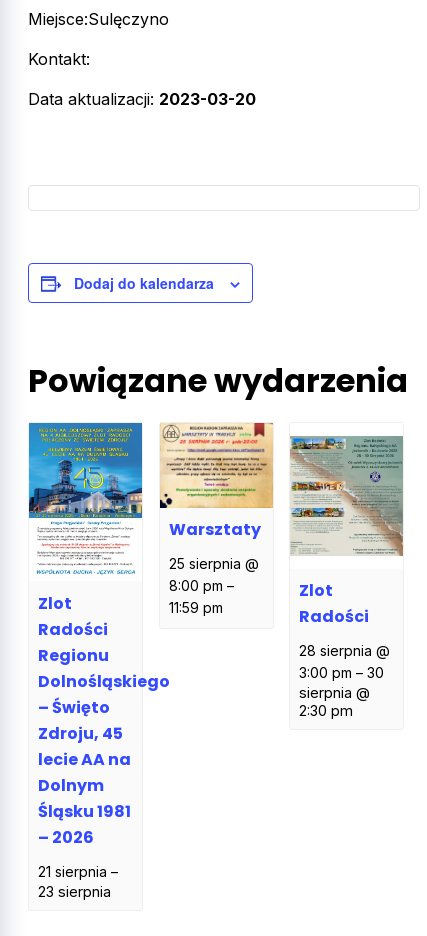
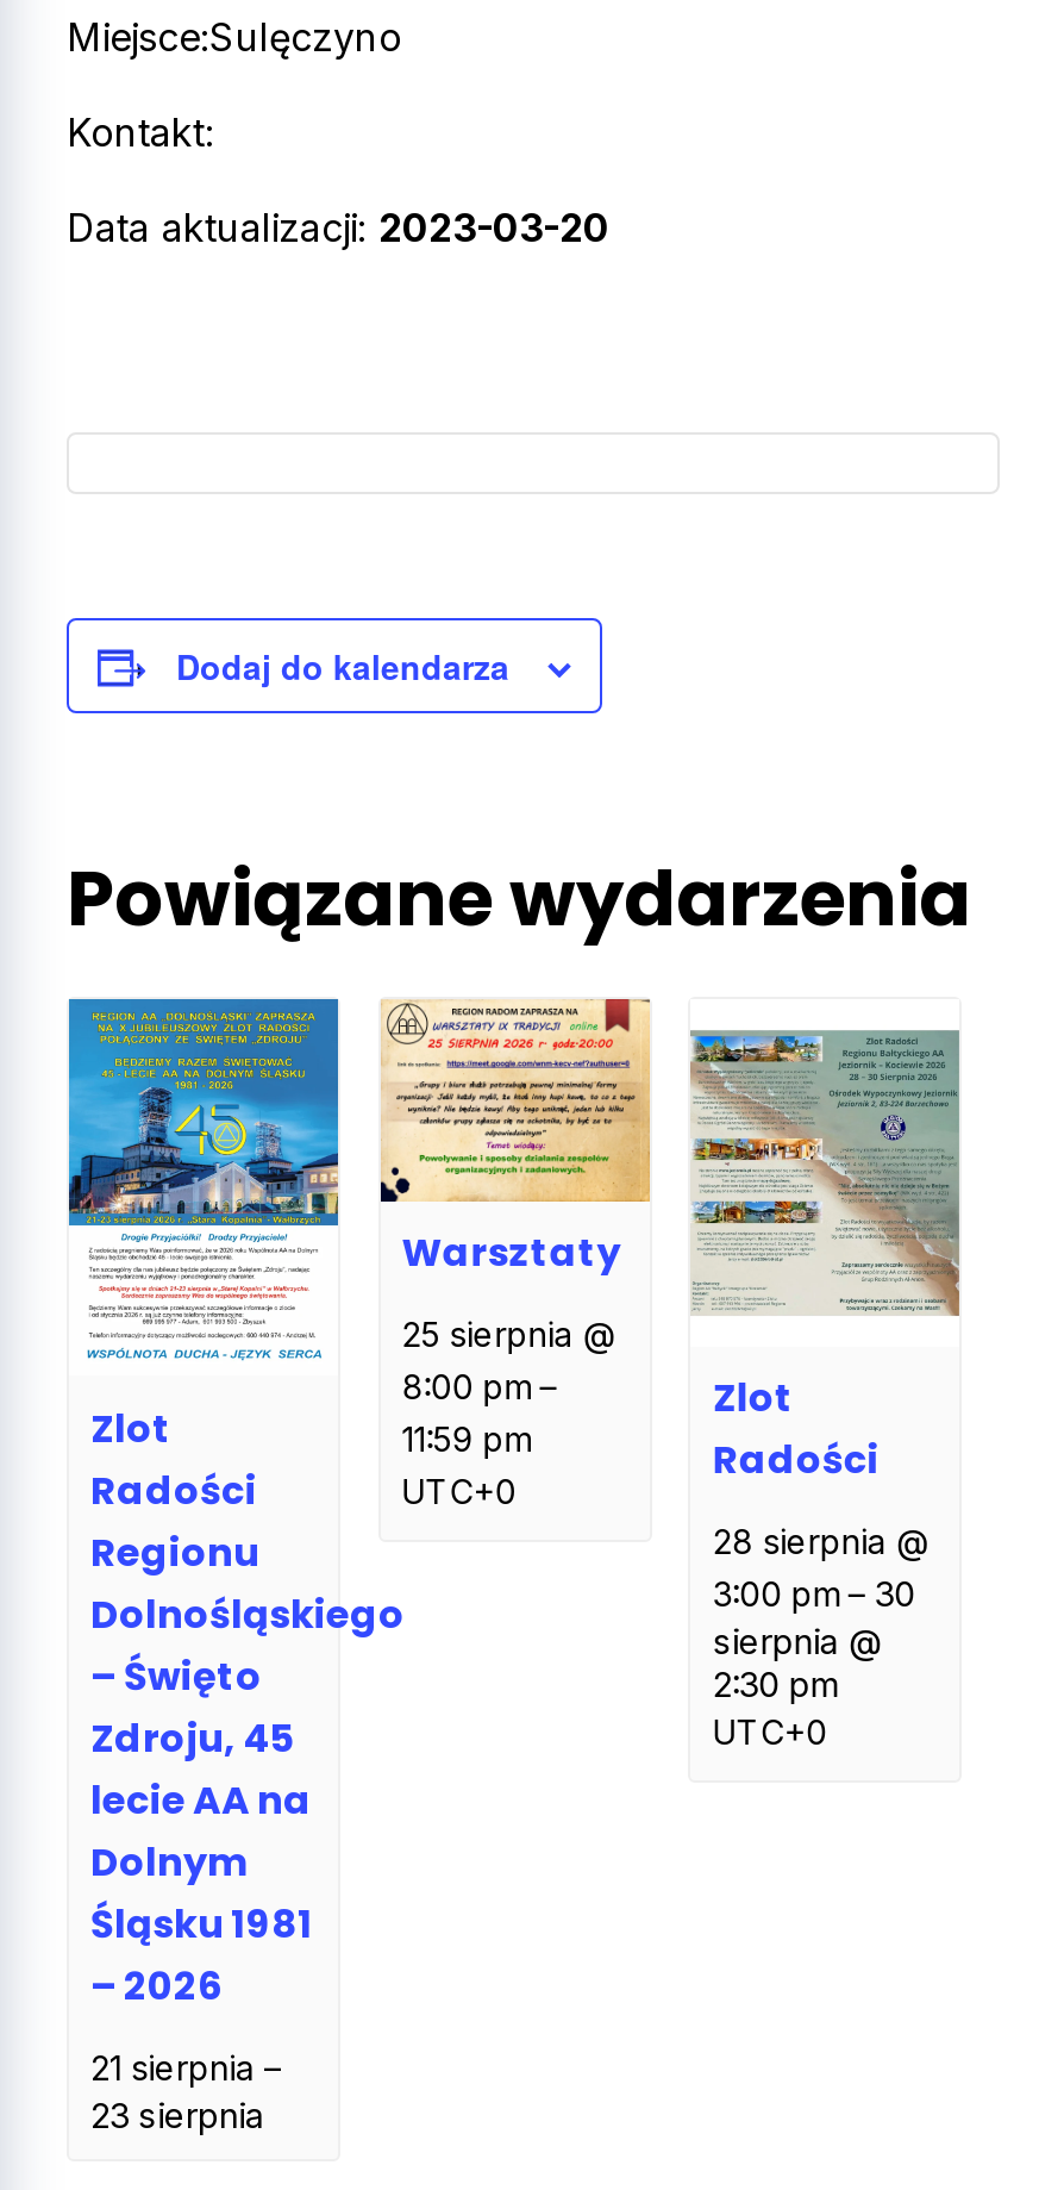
none -> [402,1470,516,1511] UTC+0
none -> [712,1712,827,1752] UTC+0

